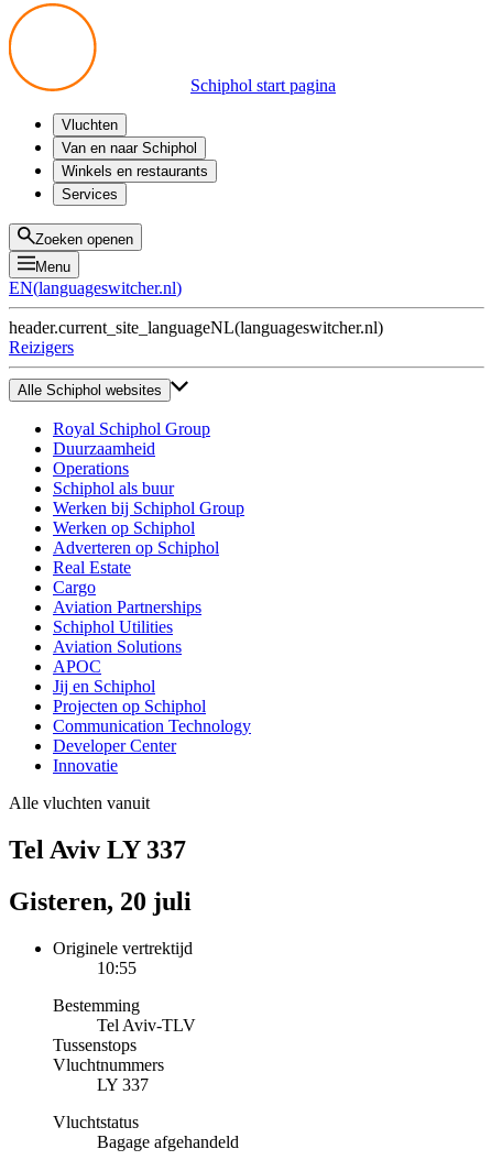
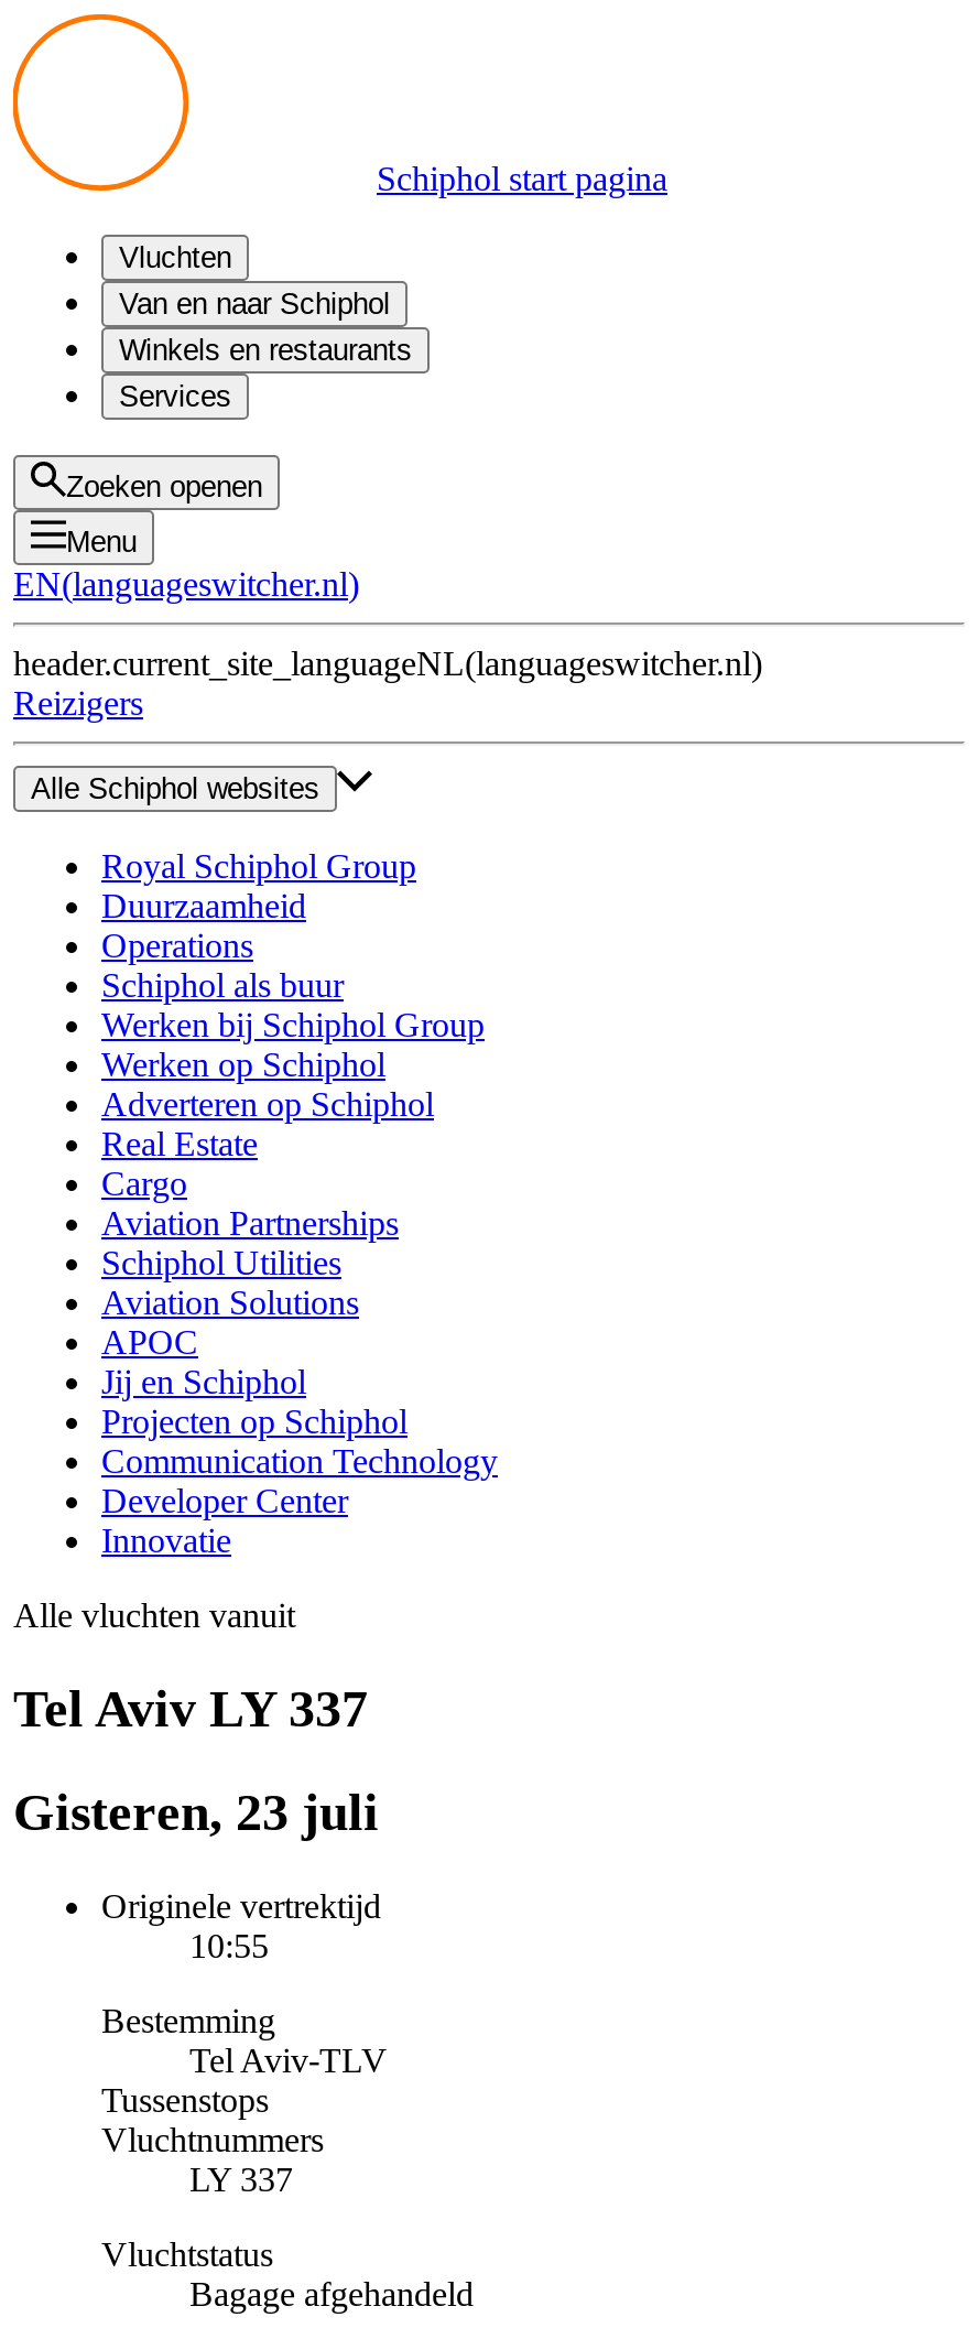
[9,887,192,915] Gisteren, 20 juli -> [13,1783,379,1841] Gisteren, 23 juli

